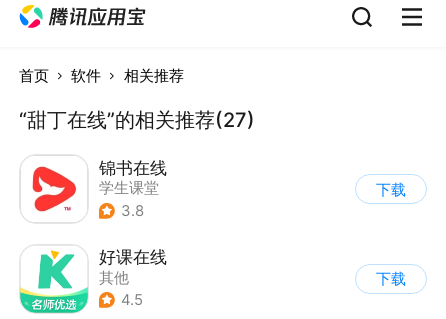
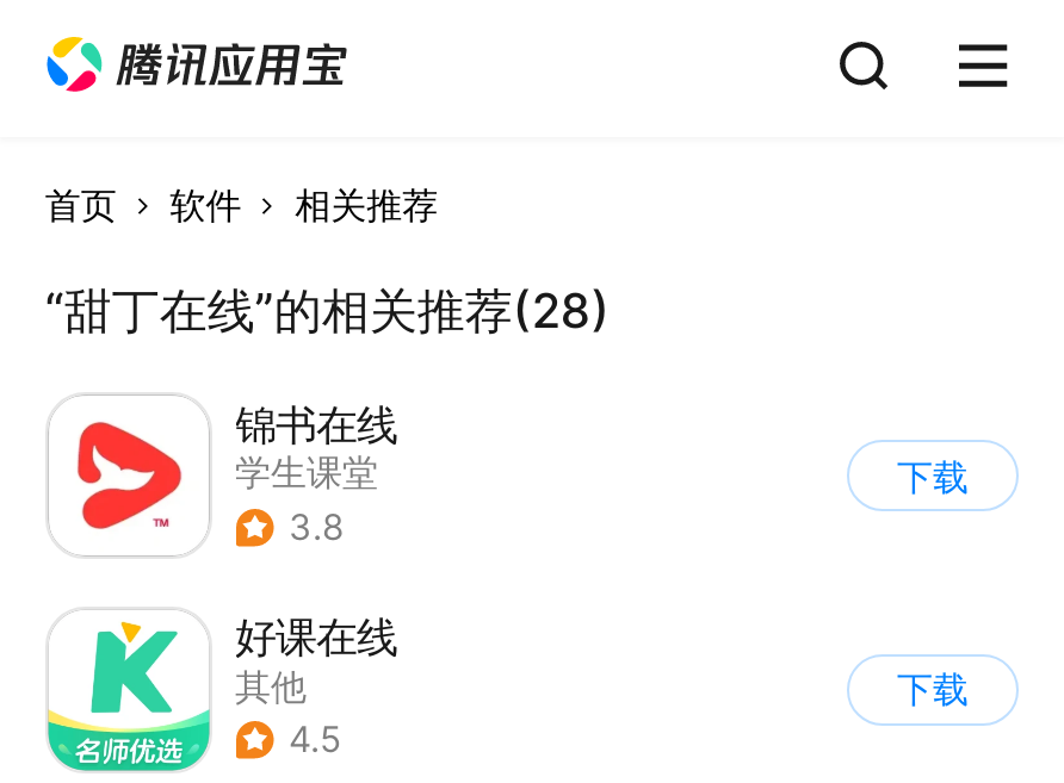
[19,107,255,131] “甜丁在线”的相关推荐(27) -> [45,281,610,338] “甜丁在线”的相关推荐(28)

